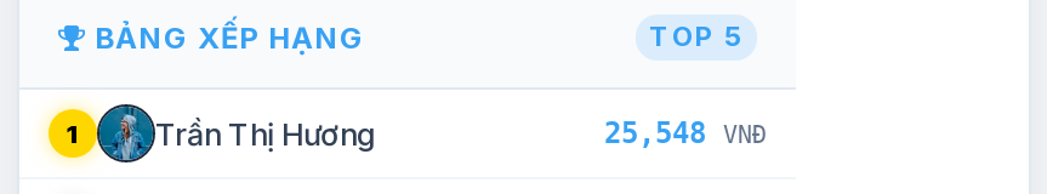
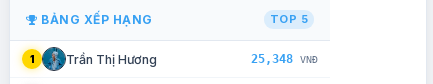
[604,115,767,149] 25,548 VNĐ -> [251,51,318,65] 25,348 VNĐ

